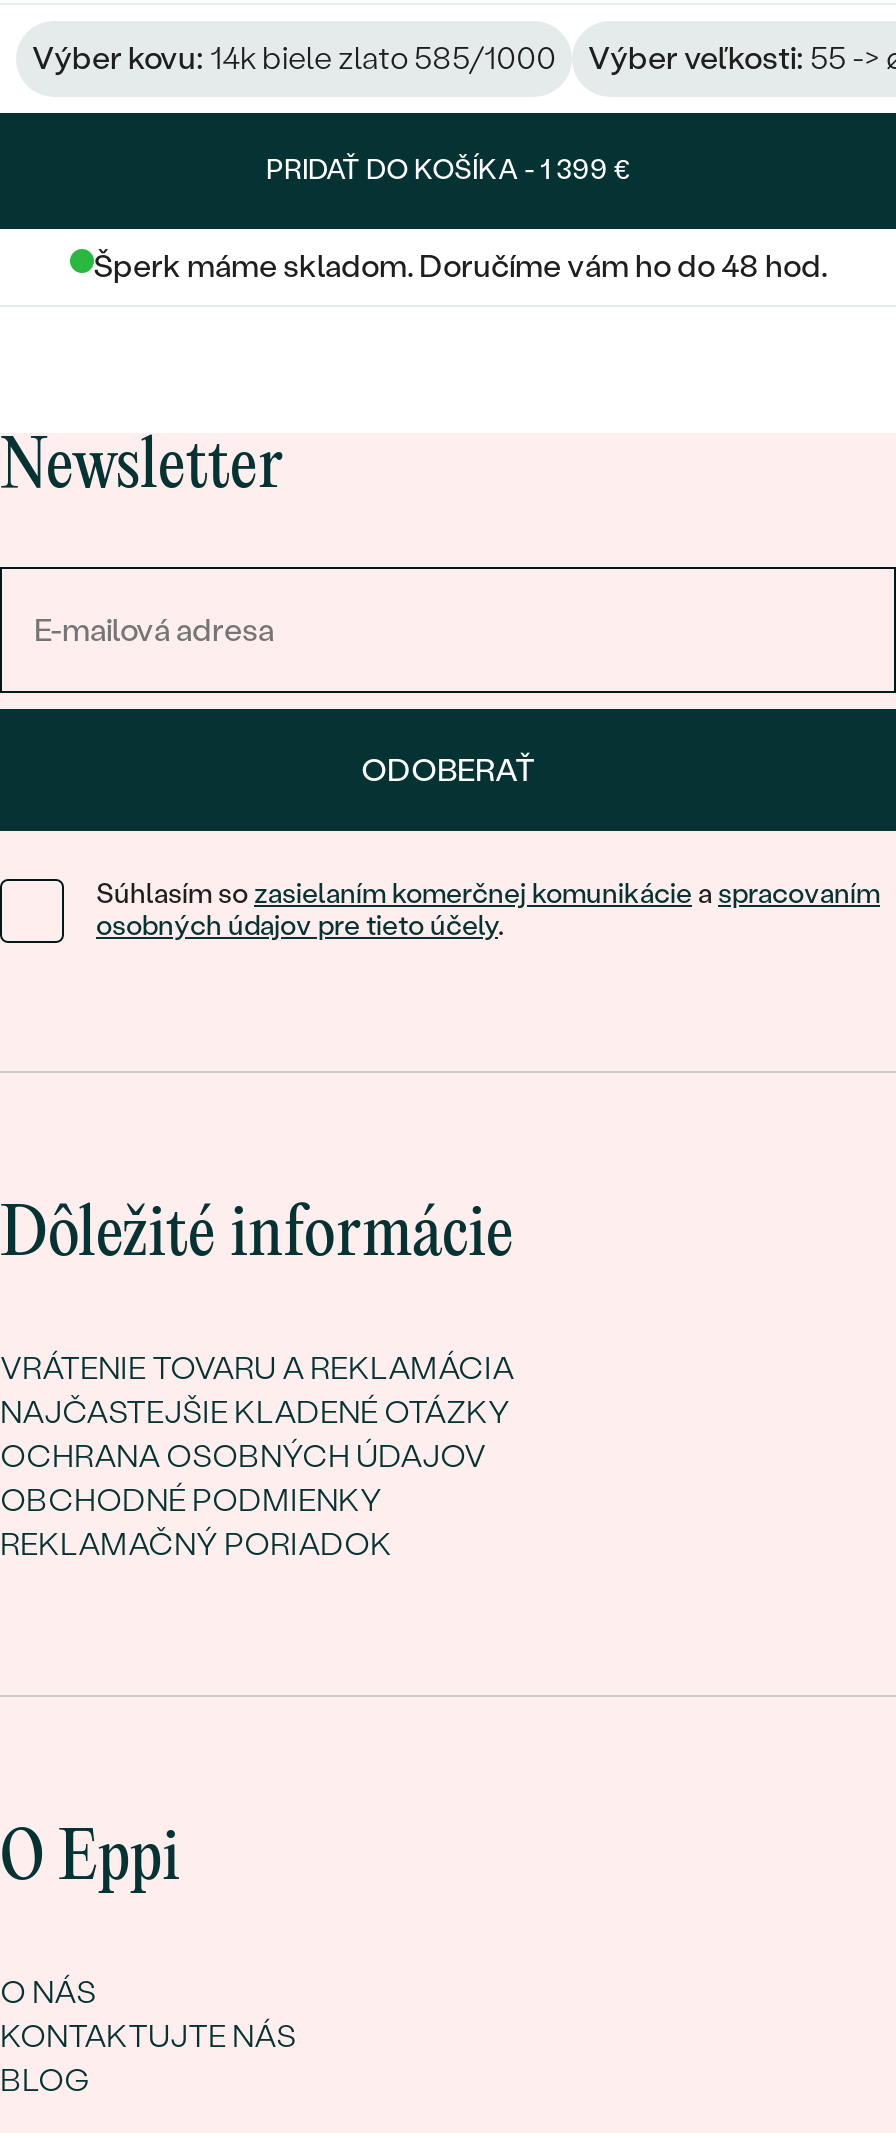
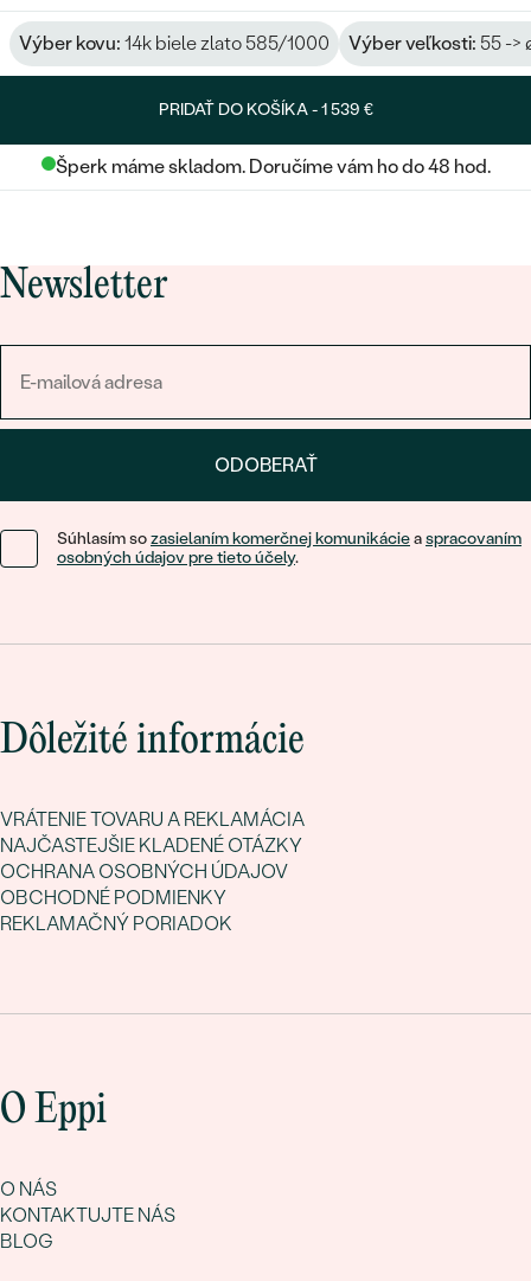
[266,152,630,186] PRIDAŤ DO KOŠÍKA - 1 399 € -> [158,99,373,119] PRIDAŤ DO KOŠÍKA - 1 539 €

